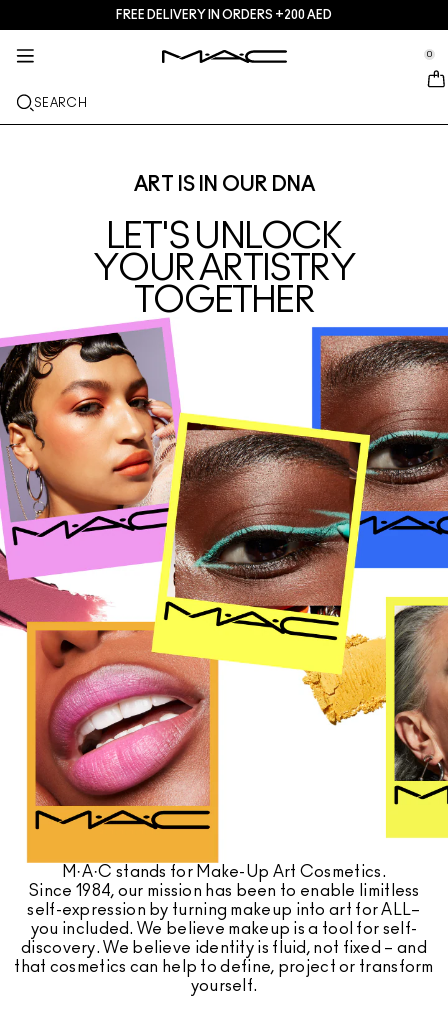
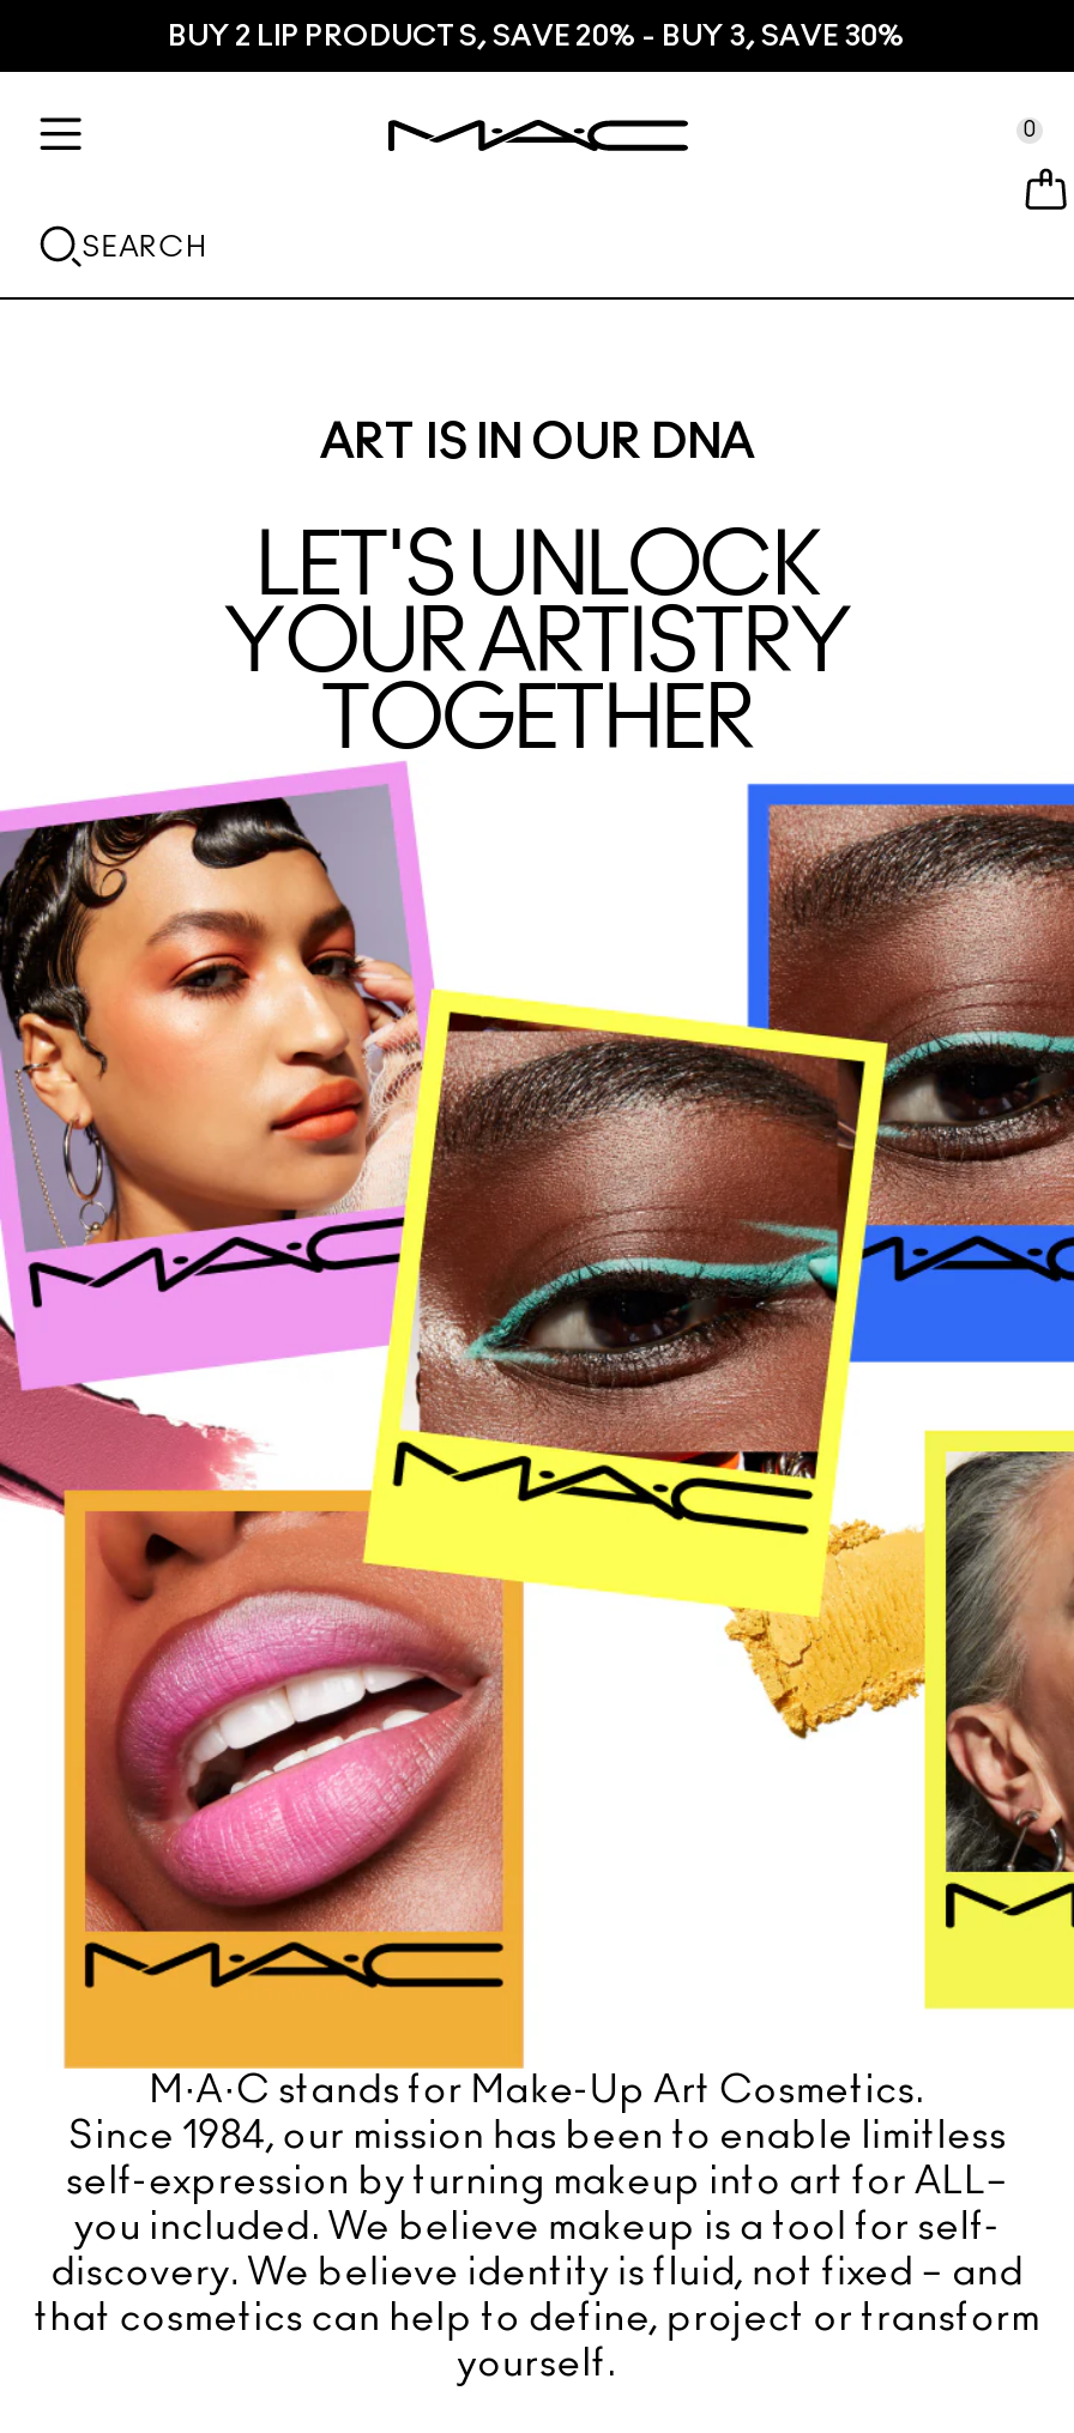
[116,9,332,21] FREE DELIVERY IN ORDERS +200 AED -> [168,22,906,50] BUY 2 LIP PRODUCTS, SAVE 20% - BUY 3, SAVE 30%

